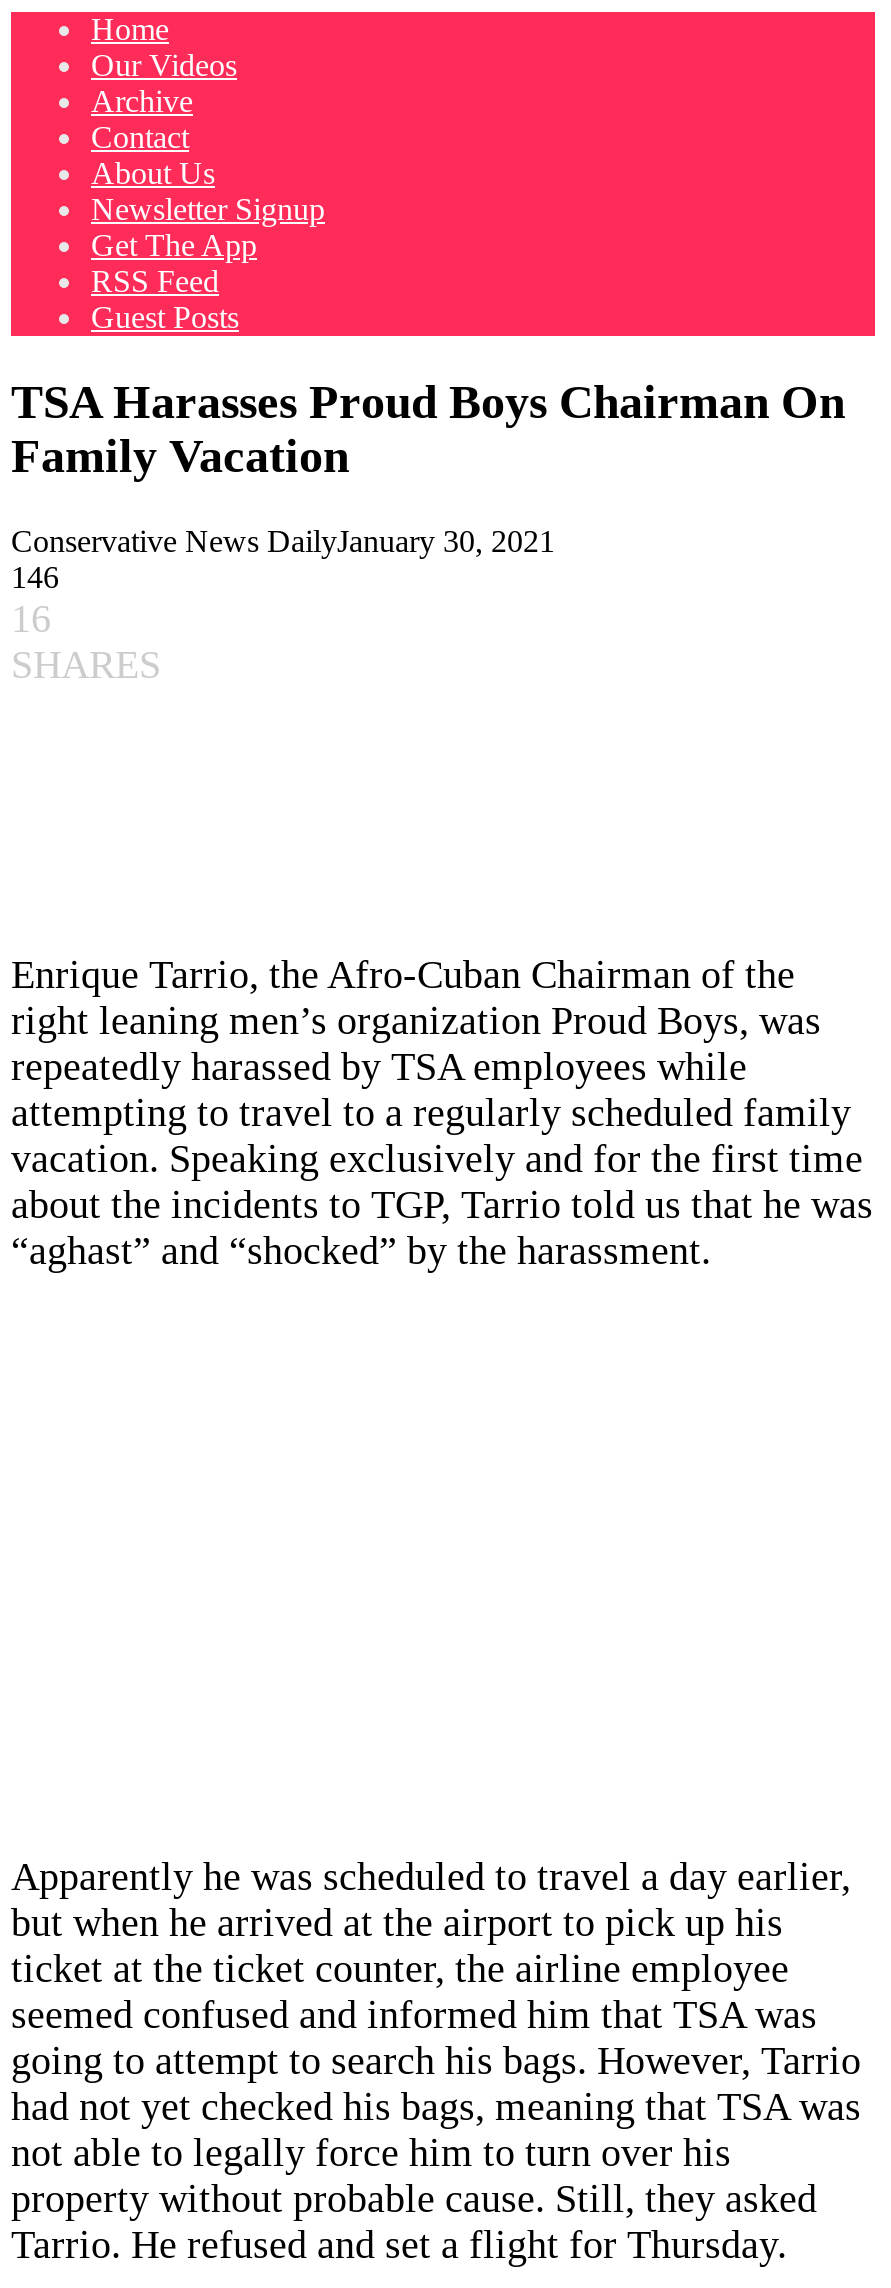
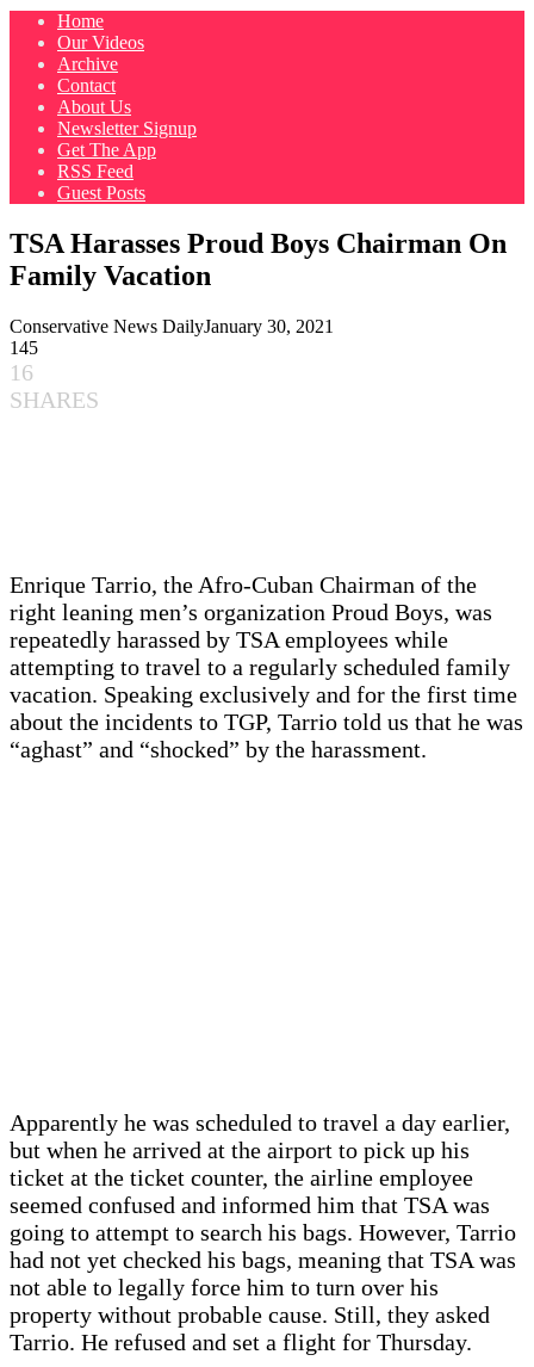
[11,560,59,594] 146 -> [10,337,38,358] 145

